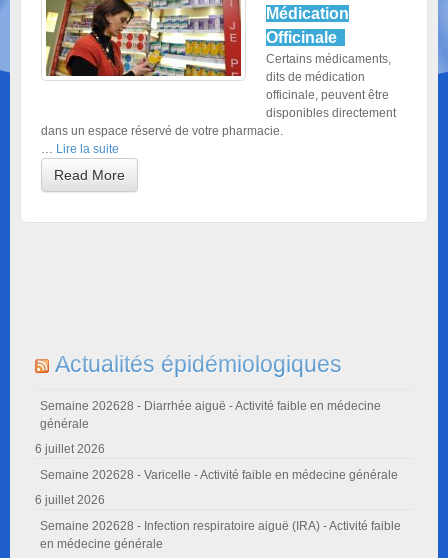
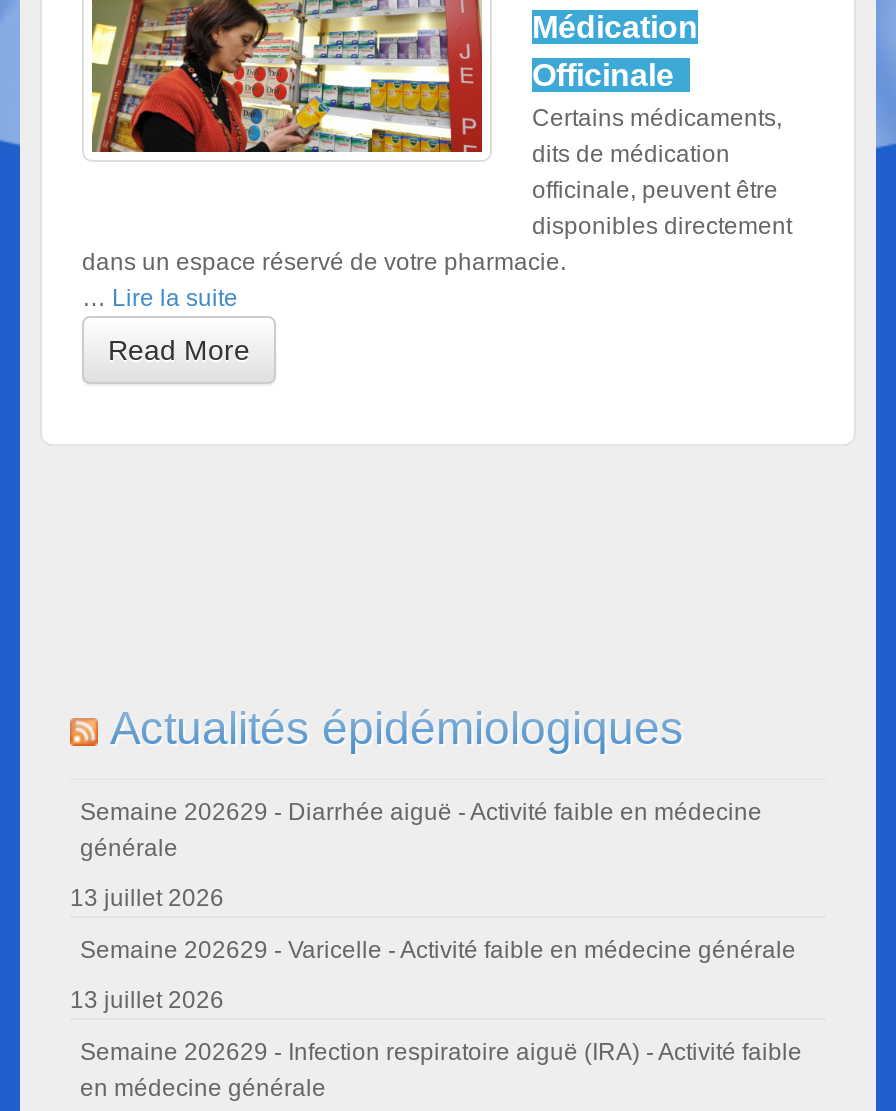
[40,399,381,413] Semaine 202628 - Diarrhée aiguë - Activité faible en médecine -> [80,798,762,826] Semaine 202629 - Diarrhée aiguë - Activité faible en médecine
[35,442,105,456] 6 juillet 2026 -> [70,884,224,912] 13 juillet 2026
[40,468,398,482] Semaine 202628 - Varicelle - Activité faible en médecine générale -> [80,936,796,964] Semaine 202629 - Varicelle - Activité faible en médecine générale
[35,493,105,507] 6 juillet 2026 -> [70,986,224,1014] 13 juillet 2026
[40,519,401,533] Semaine 202628 - Infection respiratoire aiguë (IRA) - Activité faible -> [80,1038,802,1066] Semaine 202629 - Infection respiratoire aiguë (IRA) - Activité faible

